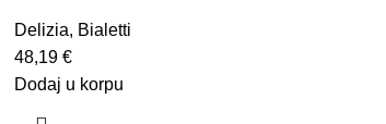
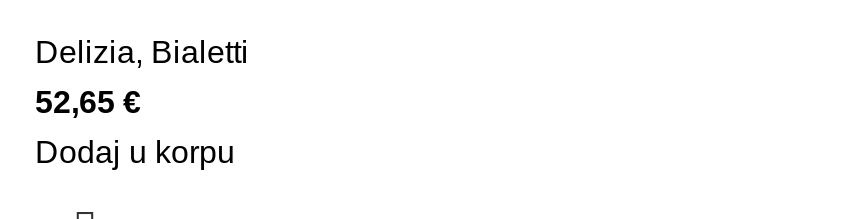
[14,48,72,66] 48,19 € -> [35,85,141,119] 52,65 €

